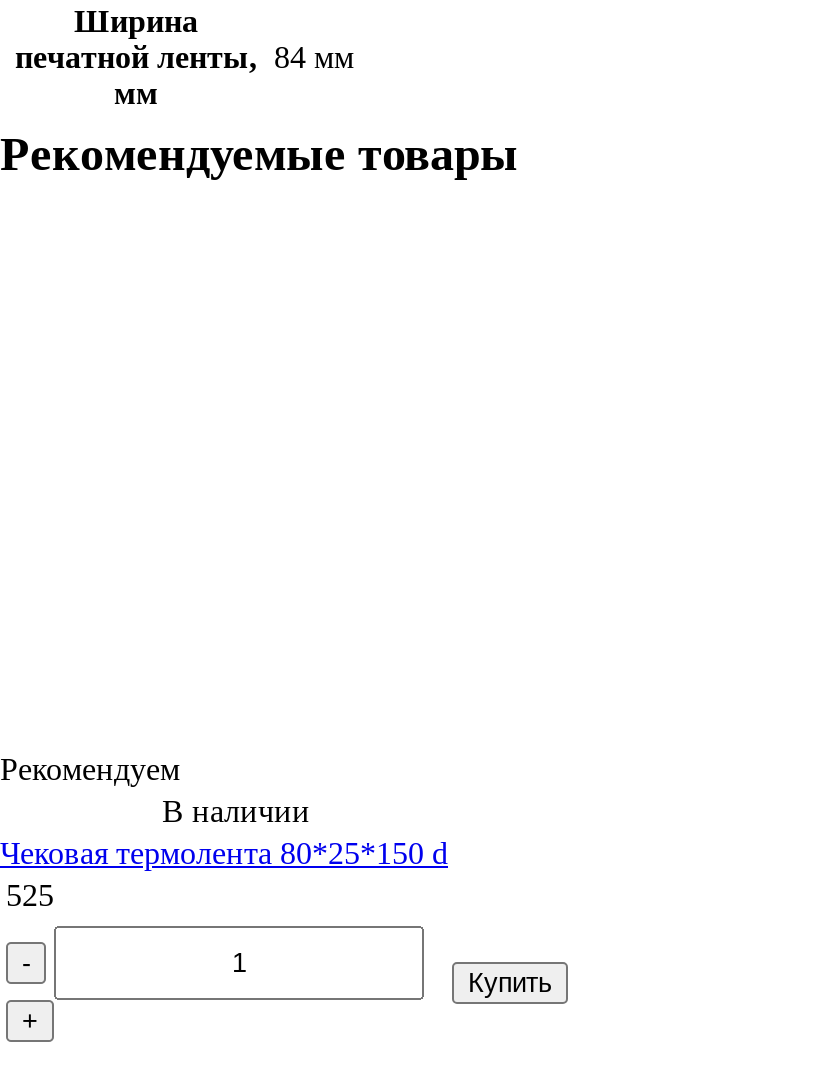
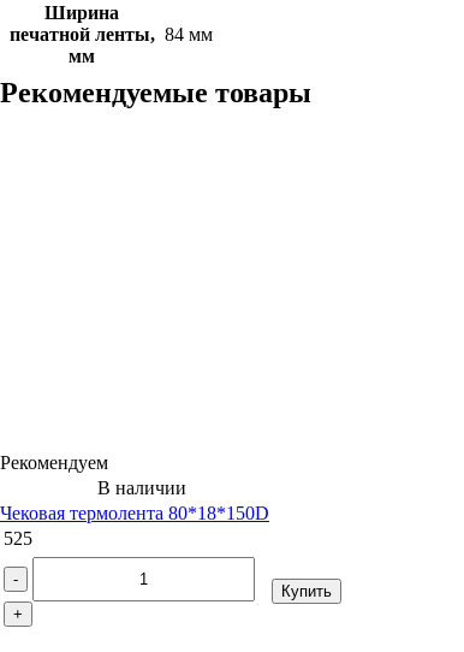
[0,836,448,870] Чековая термолента 80*25*150 d -> [0,503,269,523] Чековая термолента 80*18*150D

